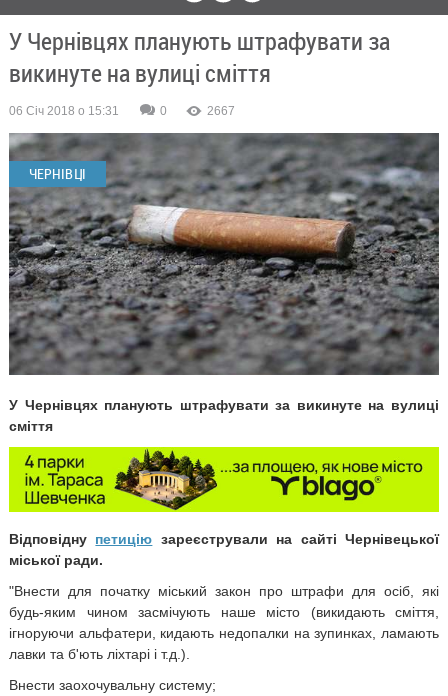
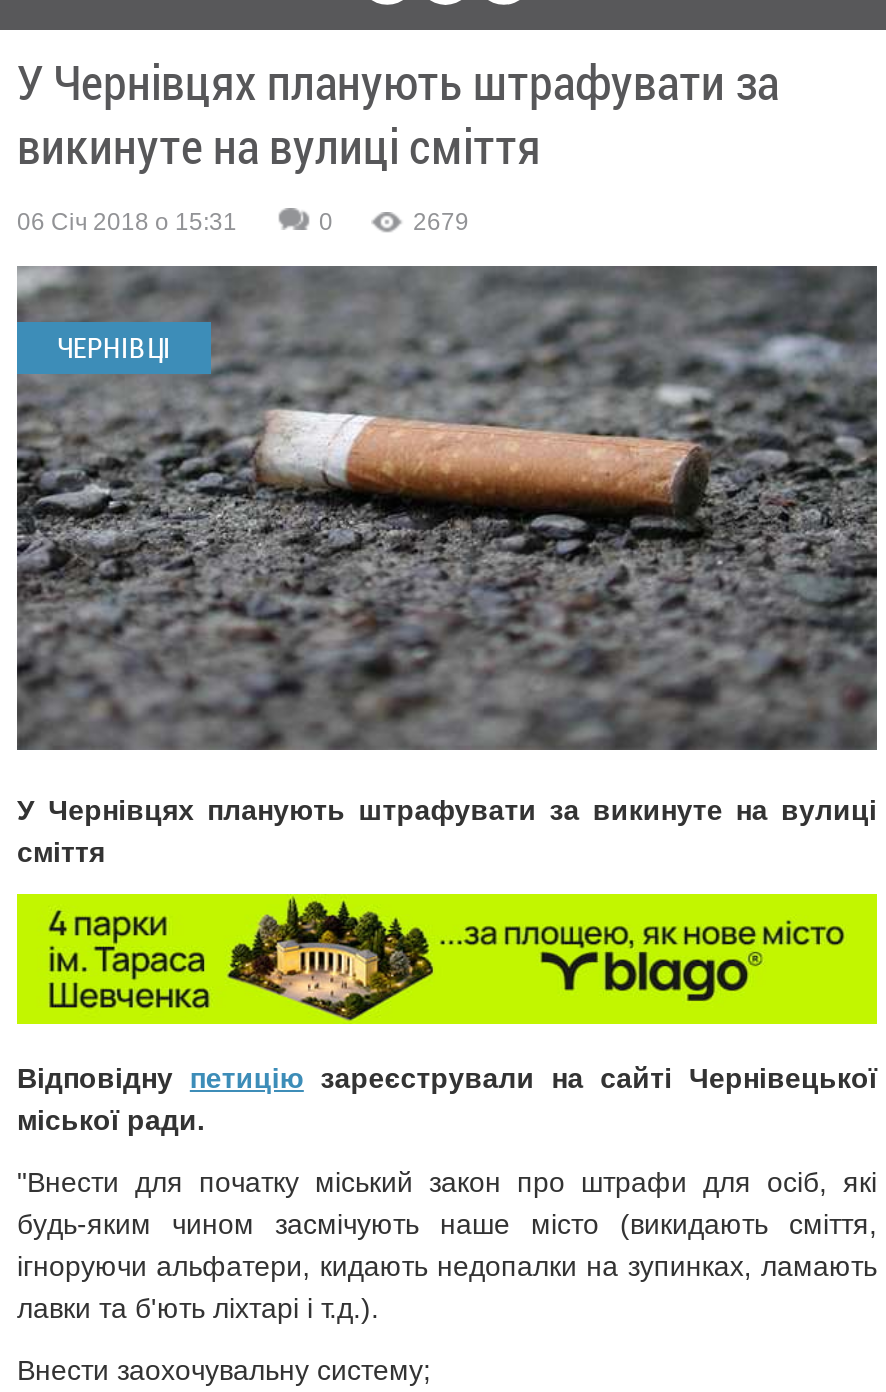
[207,104,235,118] 2667 -> [413,208,469,236] 2679

